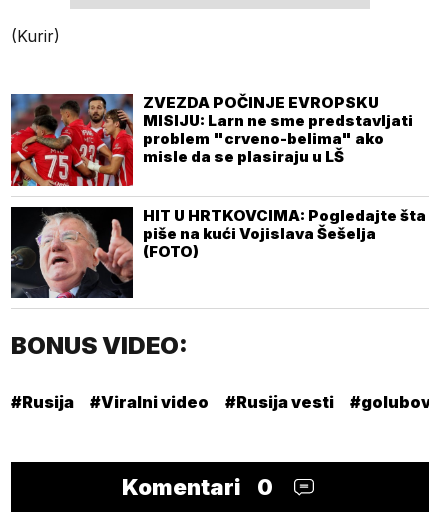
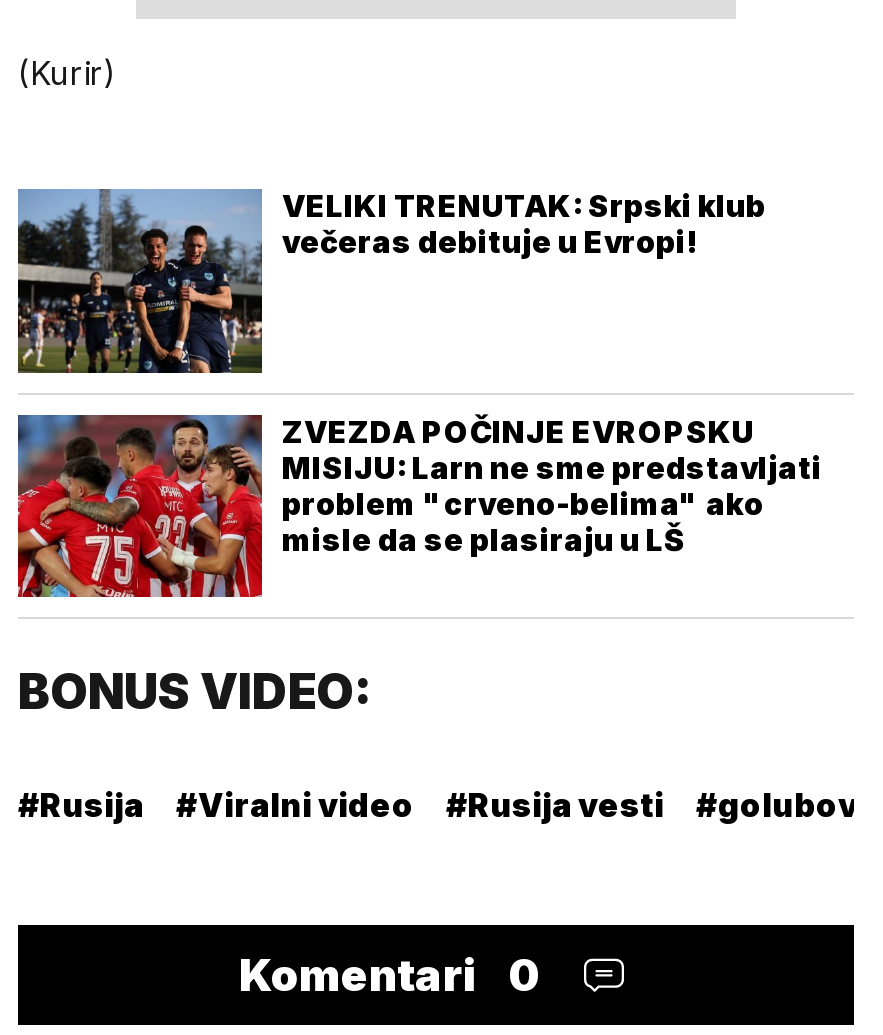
none -> [16,187,766,375] [image] | VELIKI TRENUTAK: Srpski klub | večeras debituje u Evropi!
moved [9,93,413,188] -> [14,411,822,601]: [image] | ZVEZDA POČINJE EVROPSKU | MISIJU: Larn ne sme predstavljati | problem "crveno-belima" ako | misle da se plasiraju u LŠ
[10,205,426,299] [image] | HIT U HRTKOVCIMA: Pogledajte šta | piše na kući Vojislava Šešelja | (FOTO) -> none

